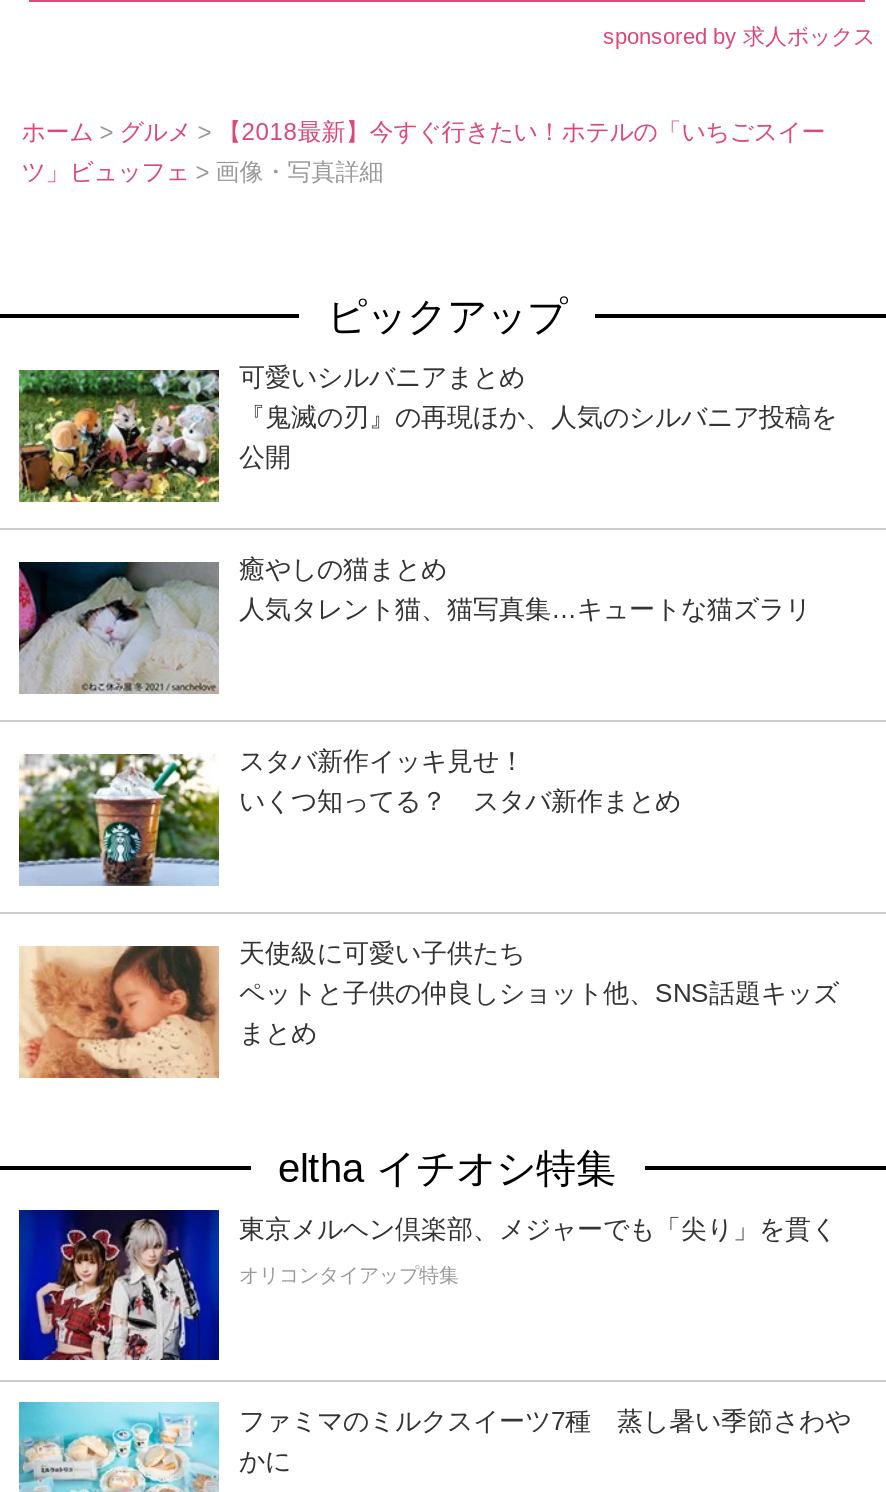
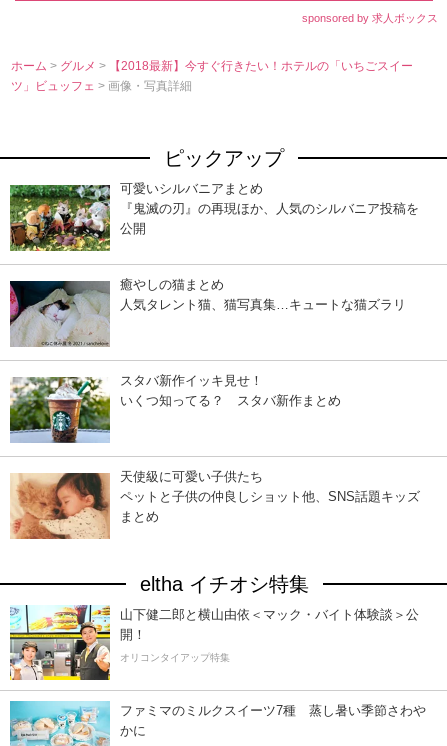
[17,1208,837,1362] [image] | 東京メルヘン倶楽部、メジャーでも「尖り」を貫く -> [9,605,419,681] [image] | 山下健二郎と横山由依＜マック・バイト体験談＞公 | 開！
moved [239,1265,459,1287] -> [120,652,230,663]: オリコンタイアップ特集

